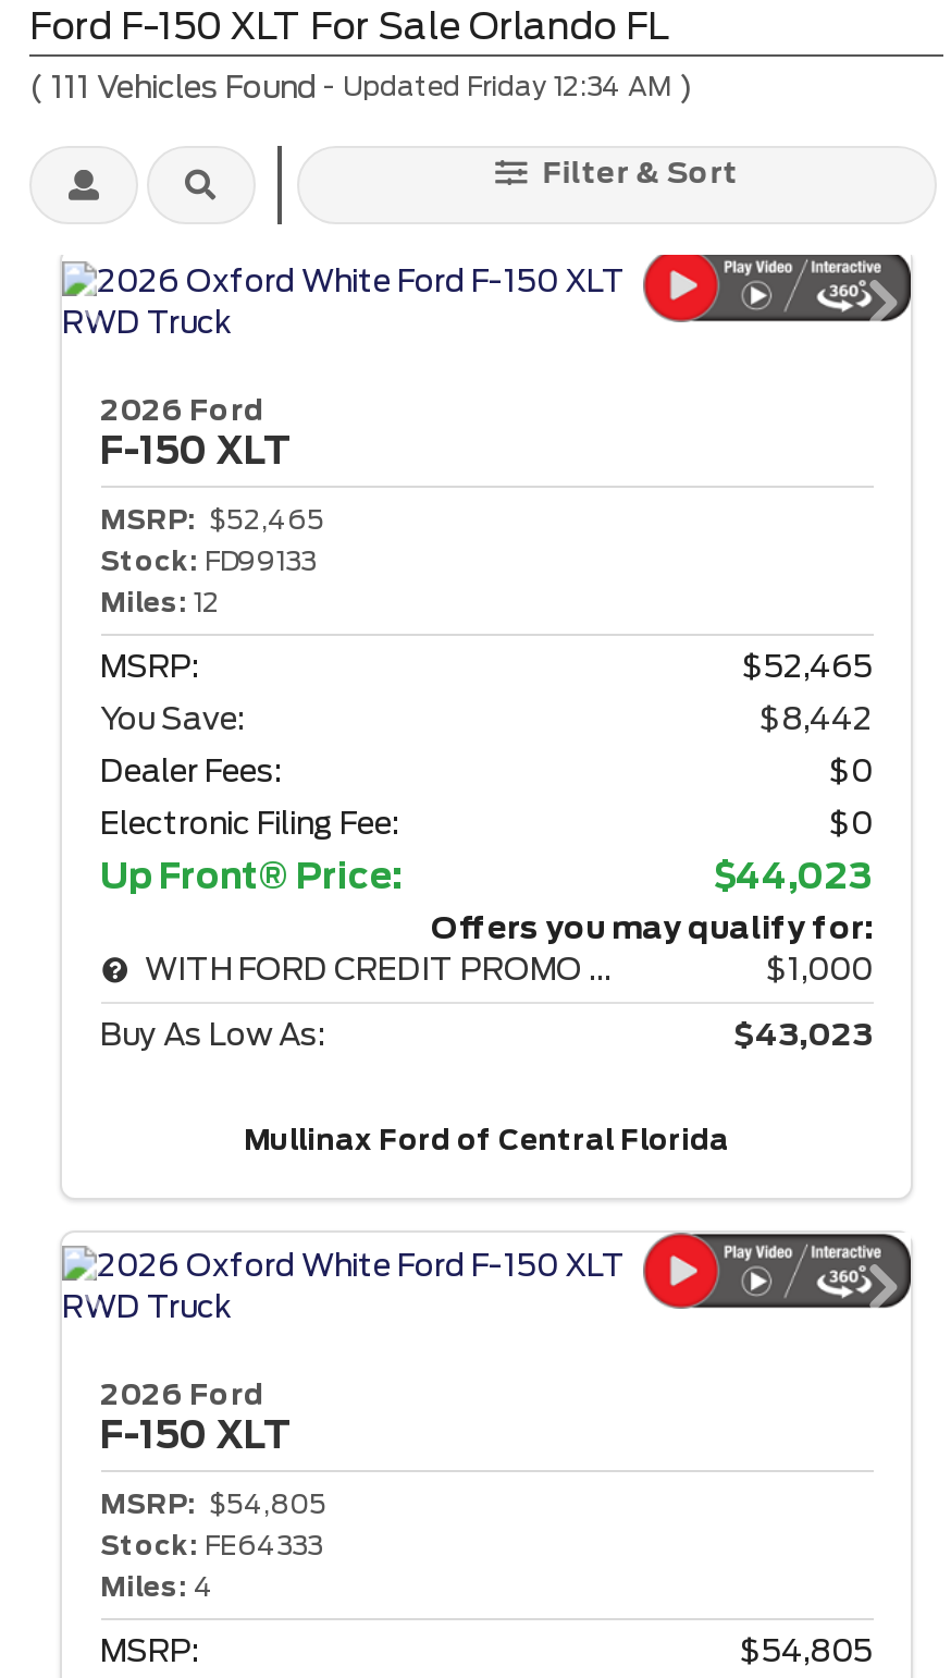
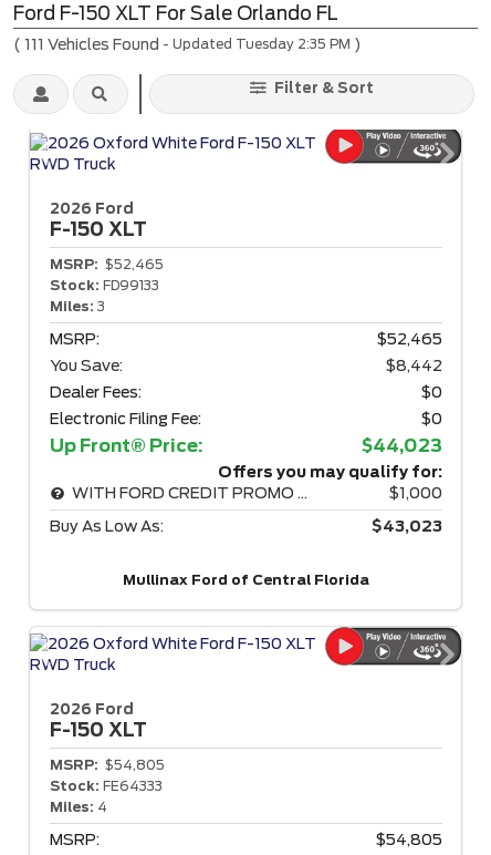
[29,69,693,103] (111 Vehicles Found - Updated Friday 12:34 AM) -> [13,35,362,53] (111 Vehicles Found - Updated Tuesday 2:35 PM)
[100,586,220,618] Miles: 12 -> [49,298,105,315] Miles: 3

